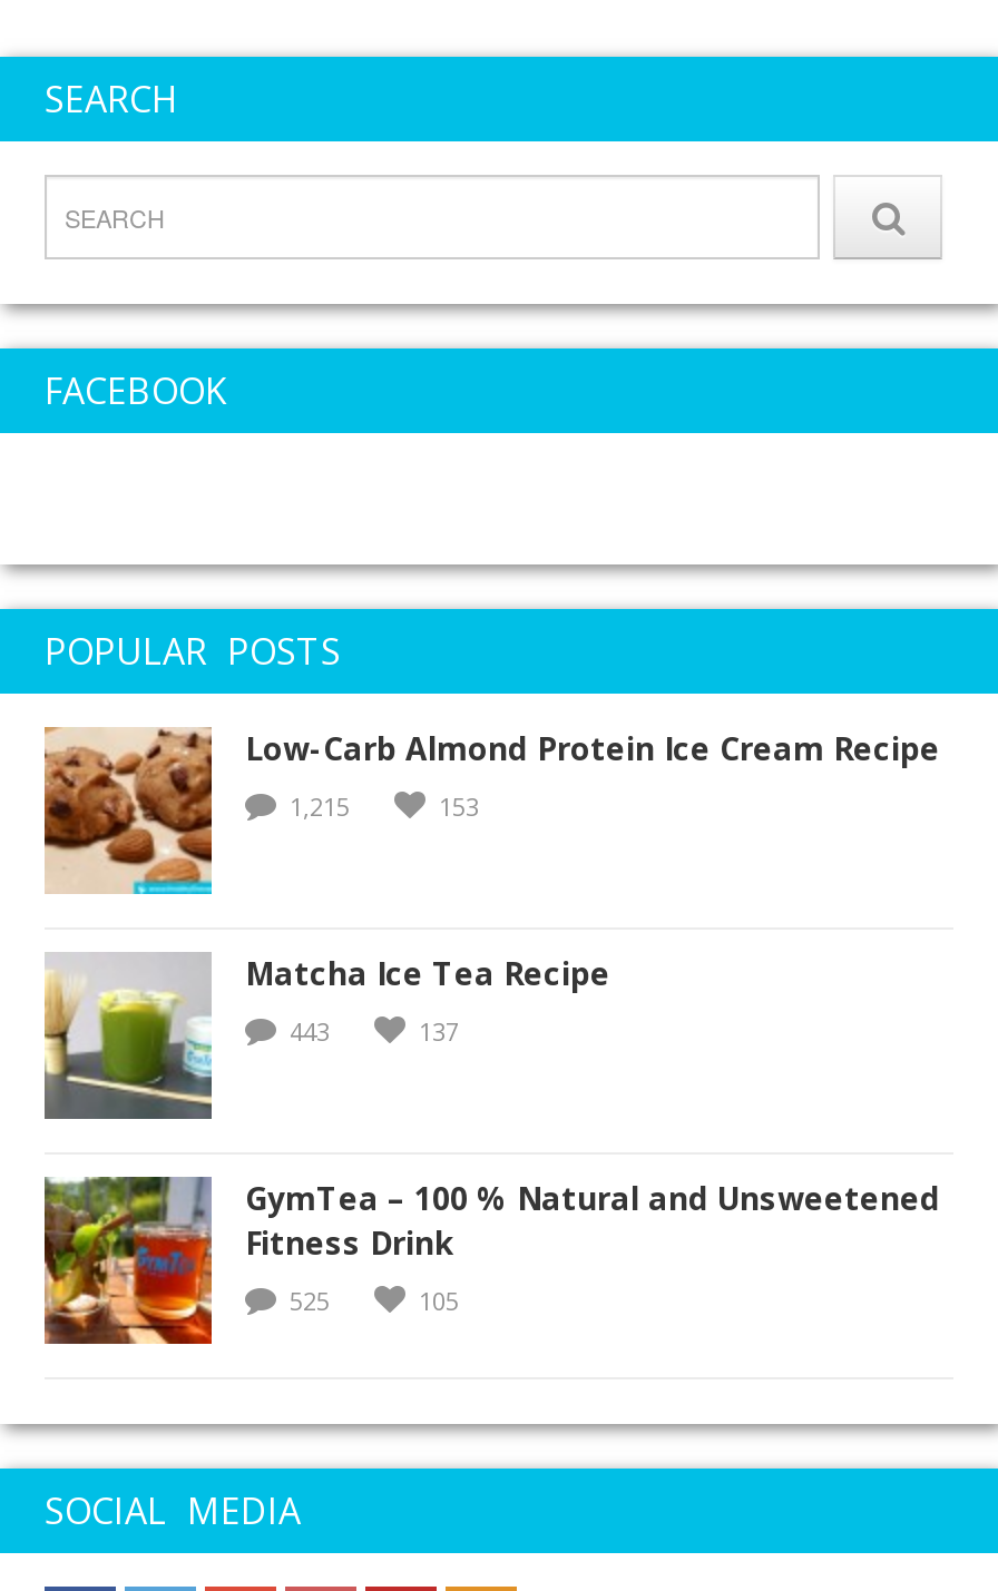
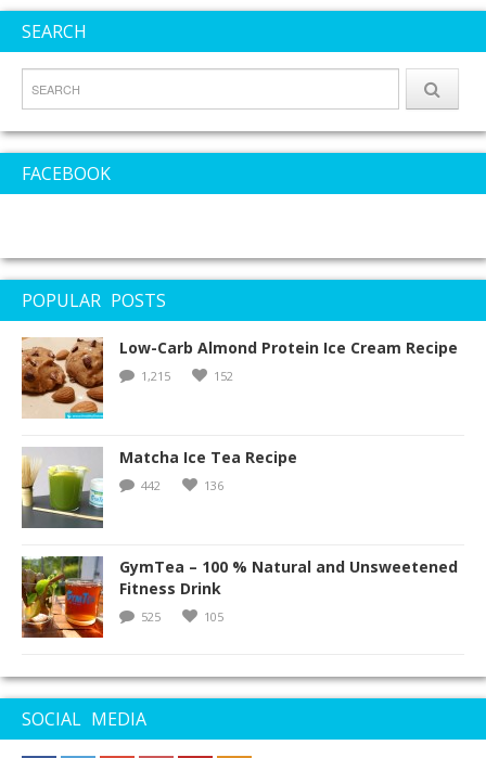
[439,789,479,823] 153 -> [214,368,233,384] 152
[290,1014,330,1048] 443 -> [141,477,161,493] 442
[419,1014,459,1048] 137 -> [204,477,223,493] 136

